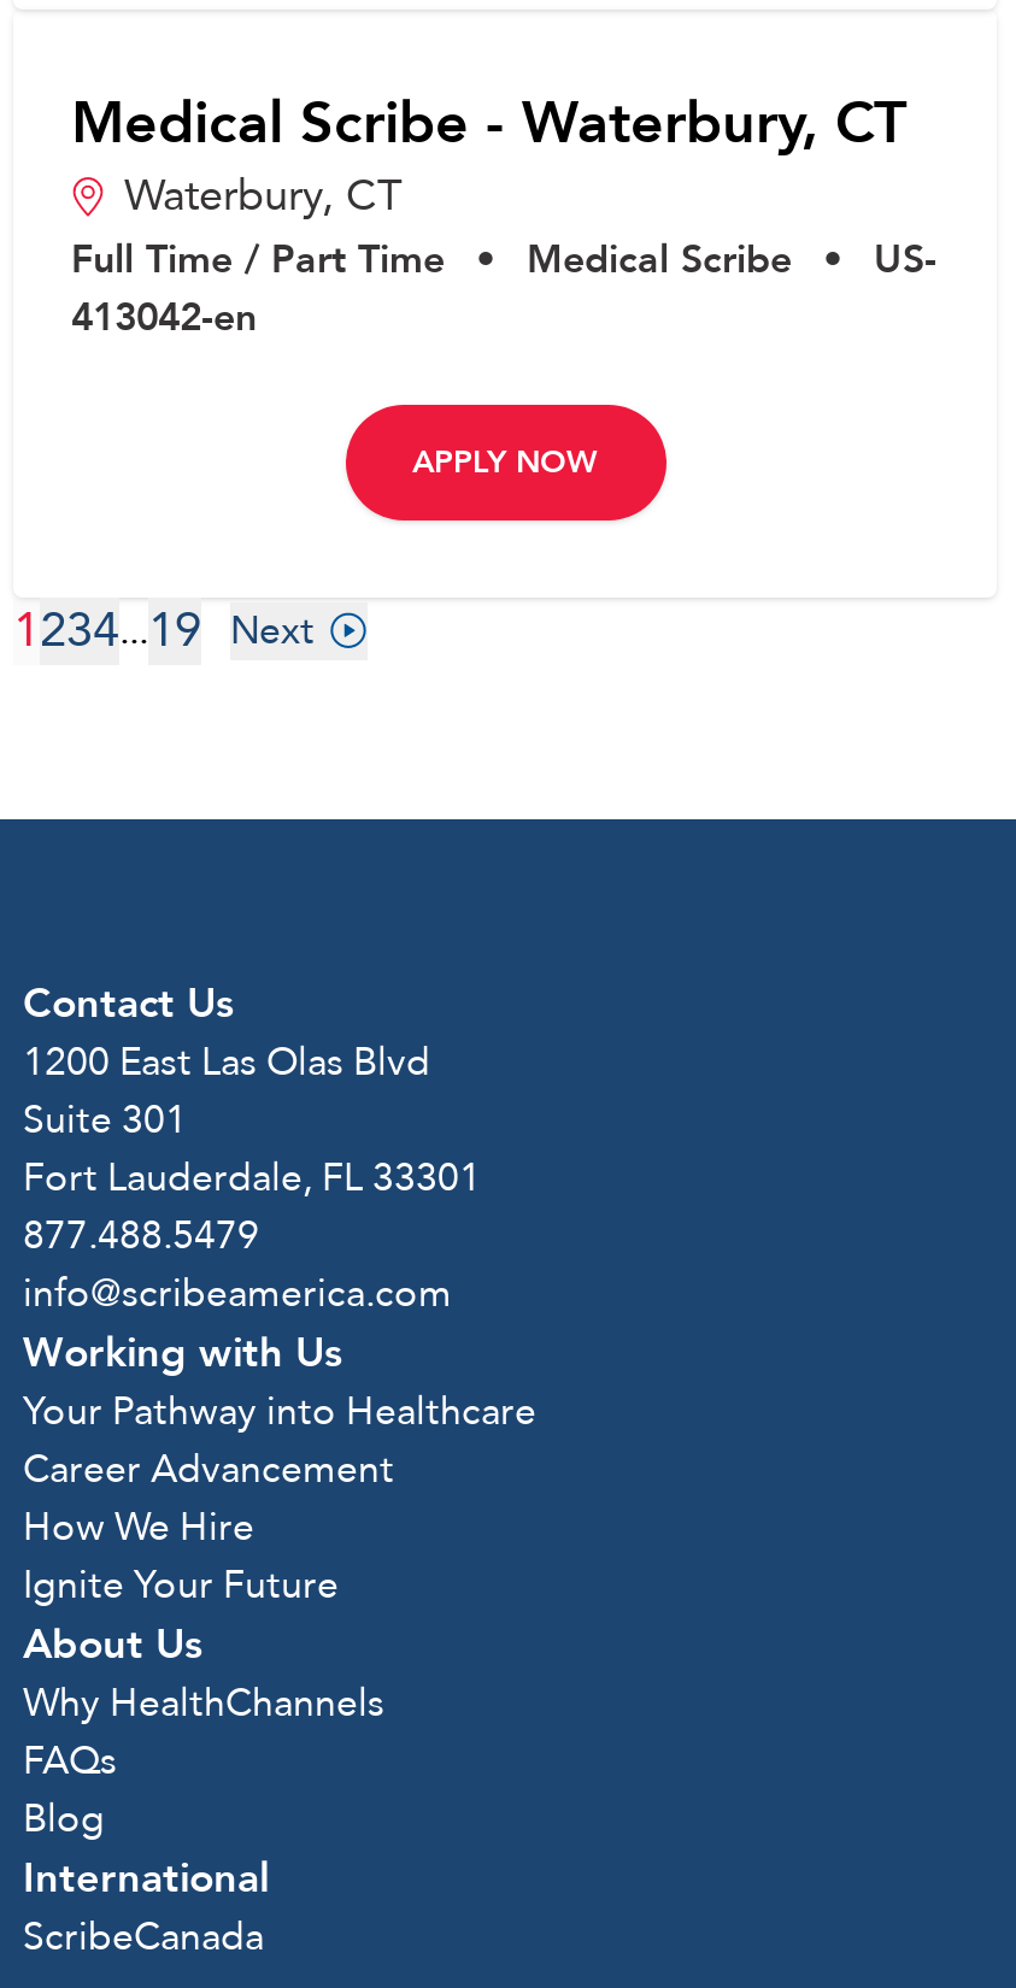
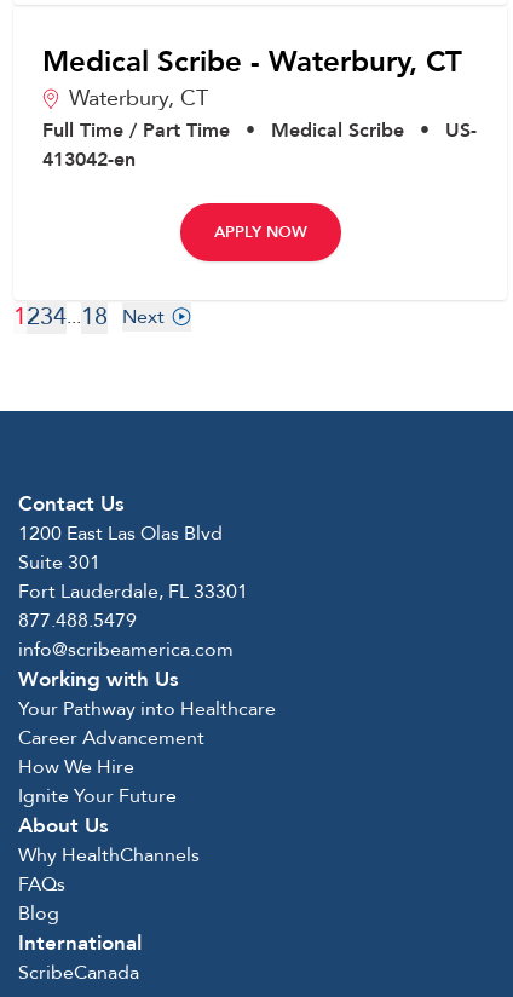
[13,597,315,662] 1 234...19 Next -> [13,300,165,332] 1 234...18 Next

